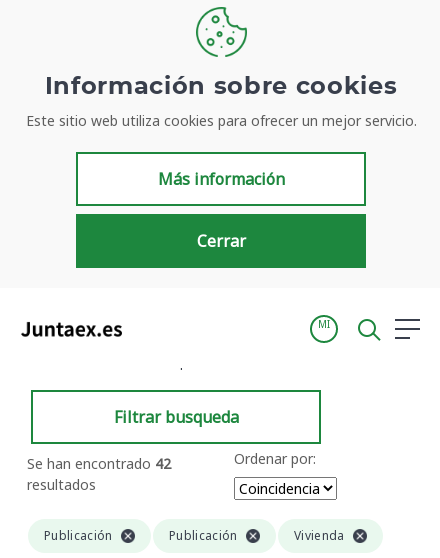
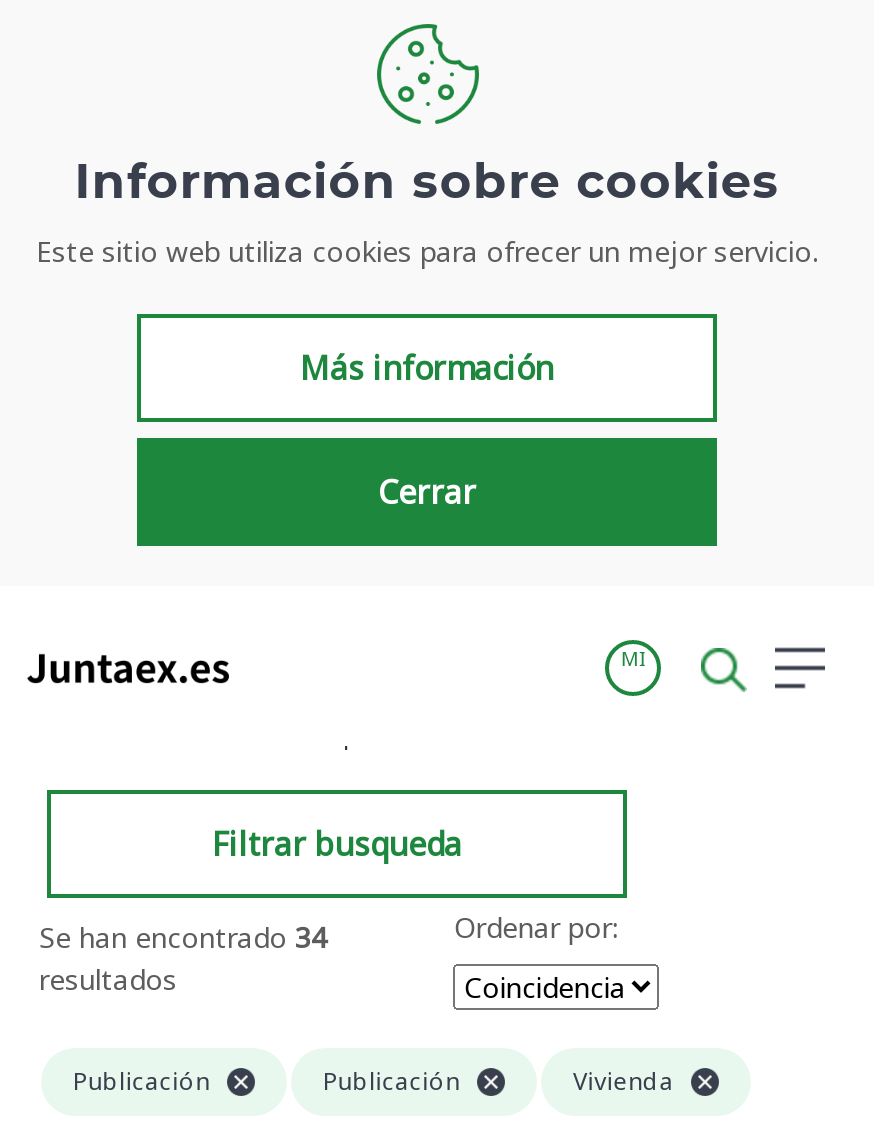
[27,454,171,473] Se han encontrado 42 -> [39,918,327,956] Se han encontrado 34

